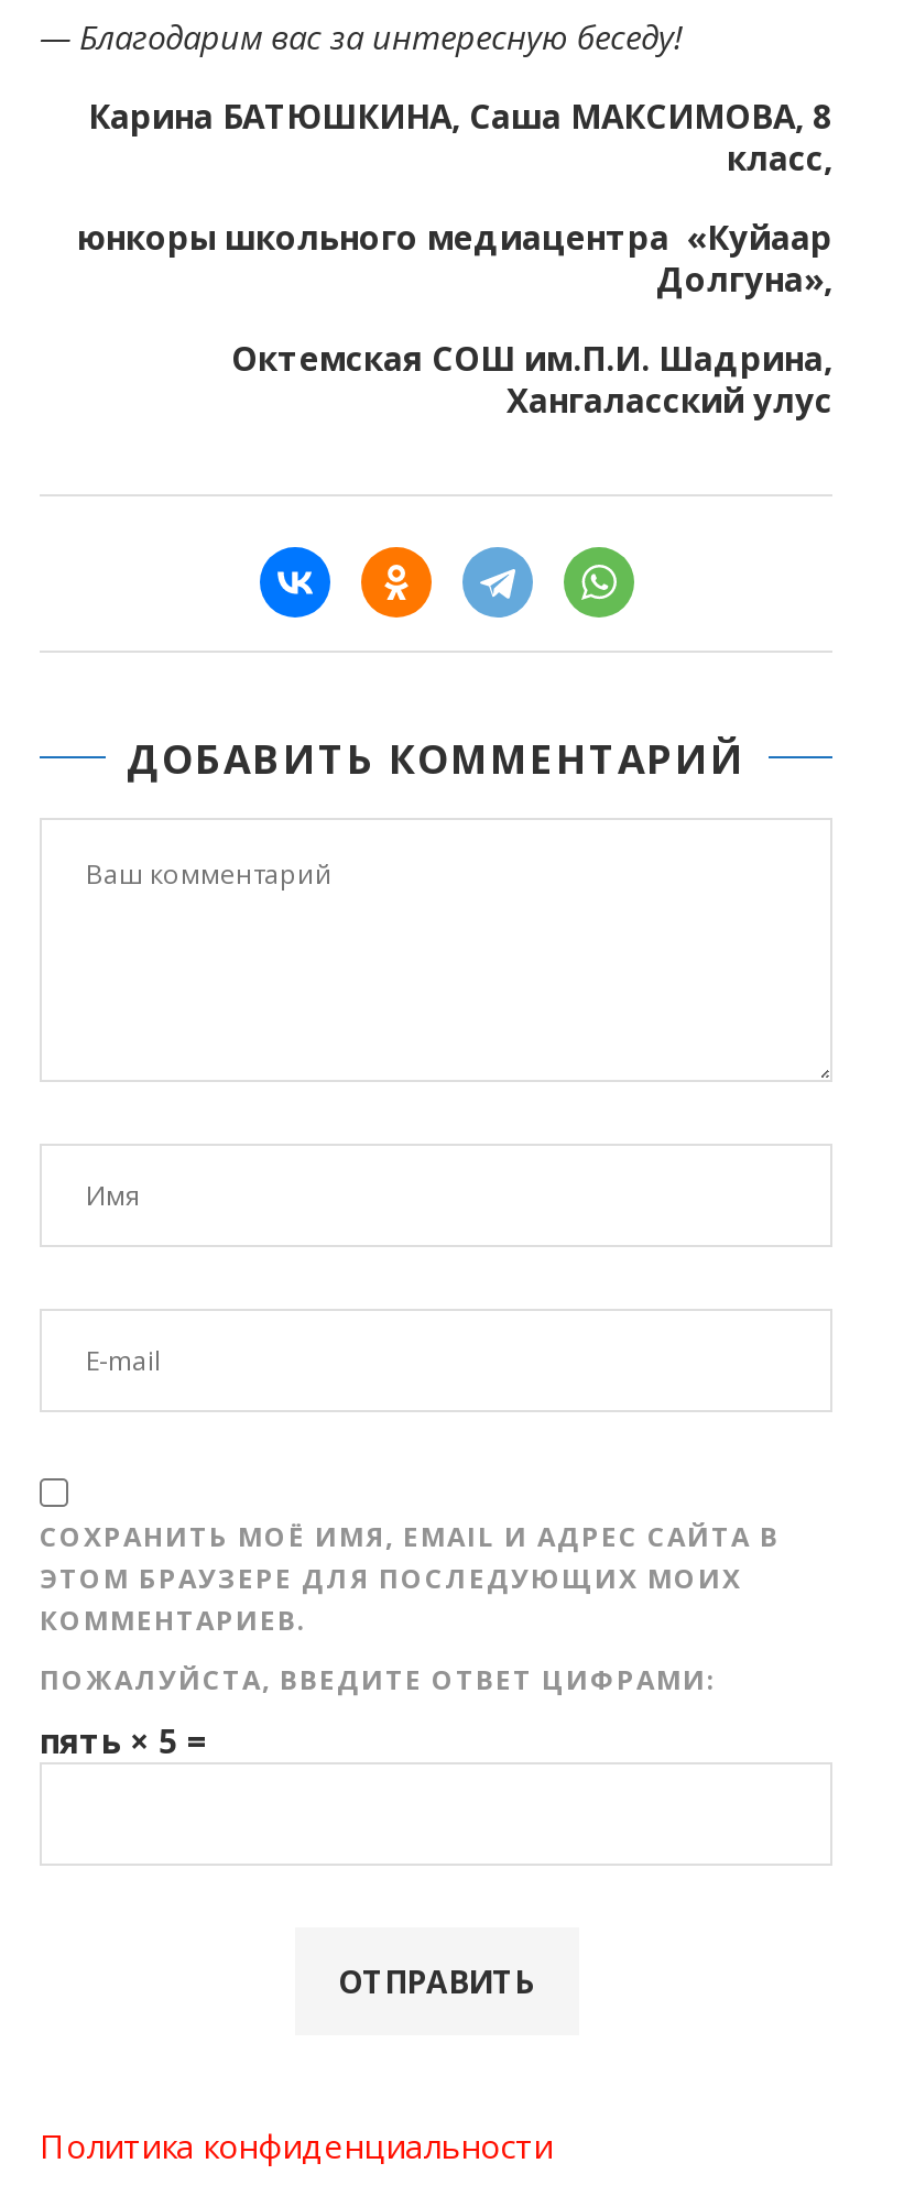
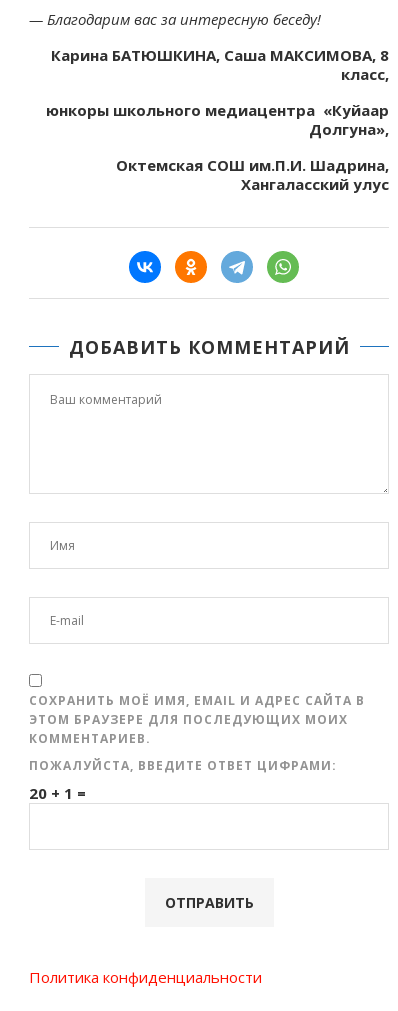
[40,1717,207,1761] пять × 5 = -> [29,783,86,803] 20 + 1 =

